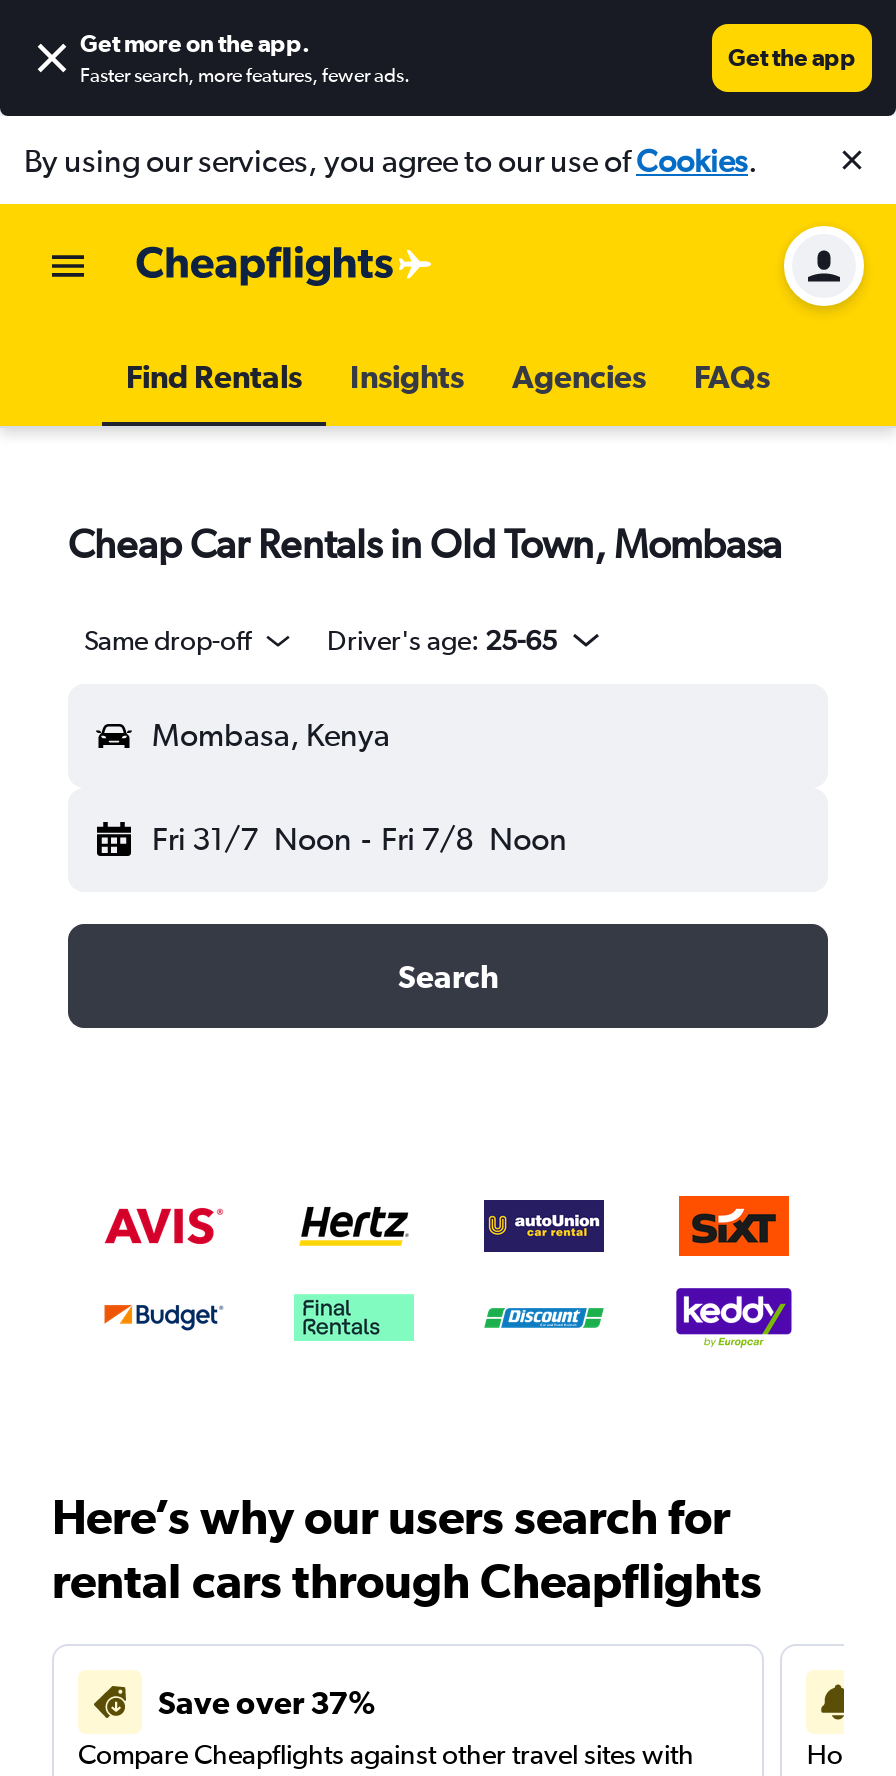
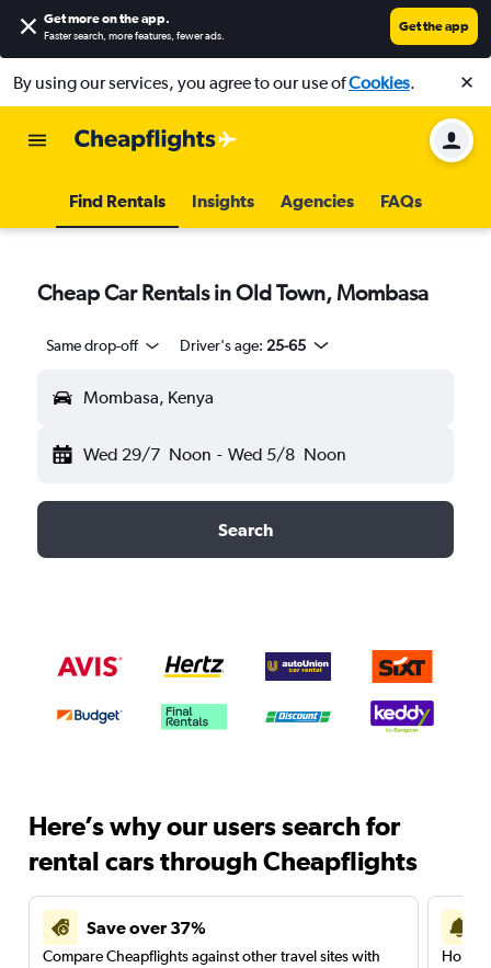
[152,820,567,858] Fri 31/7 Noon - Fri 7/8 Noon -> [83,444,346,465] Wed 29/7 Noon - Wed 5/8 Noon

